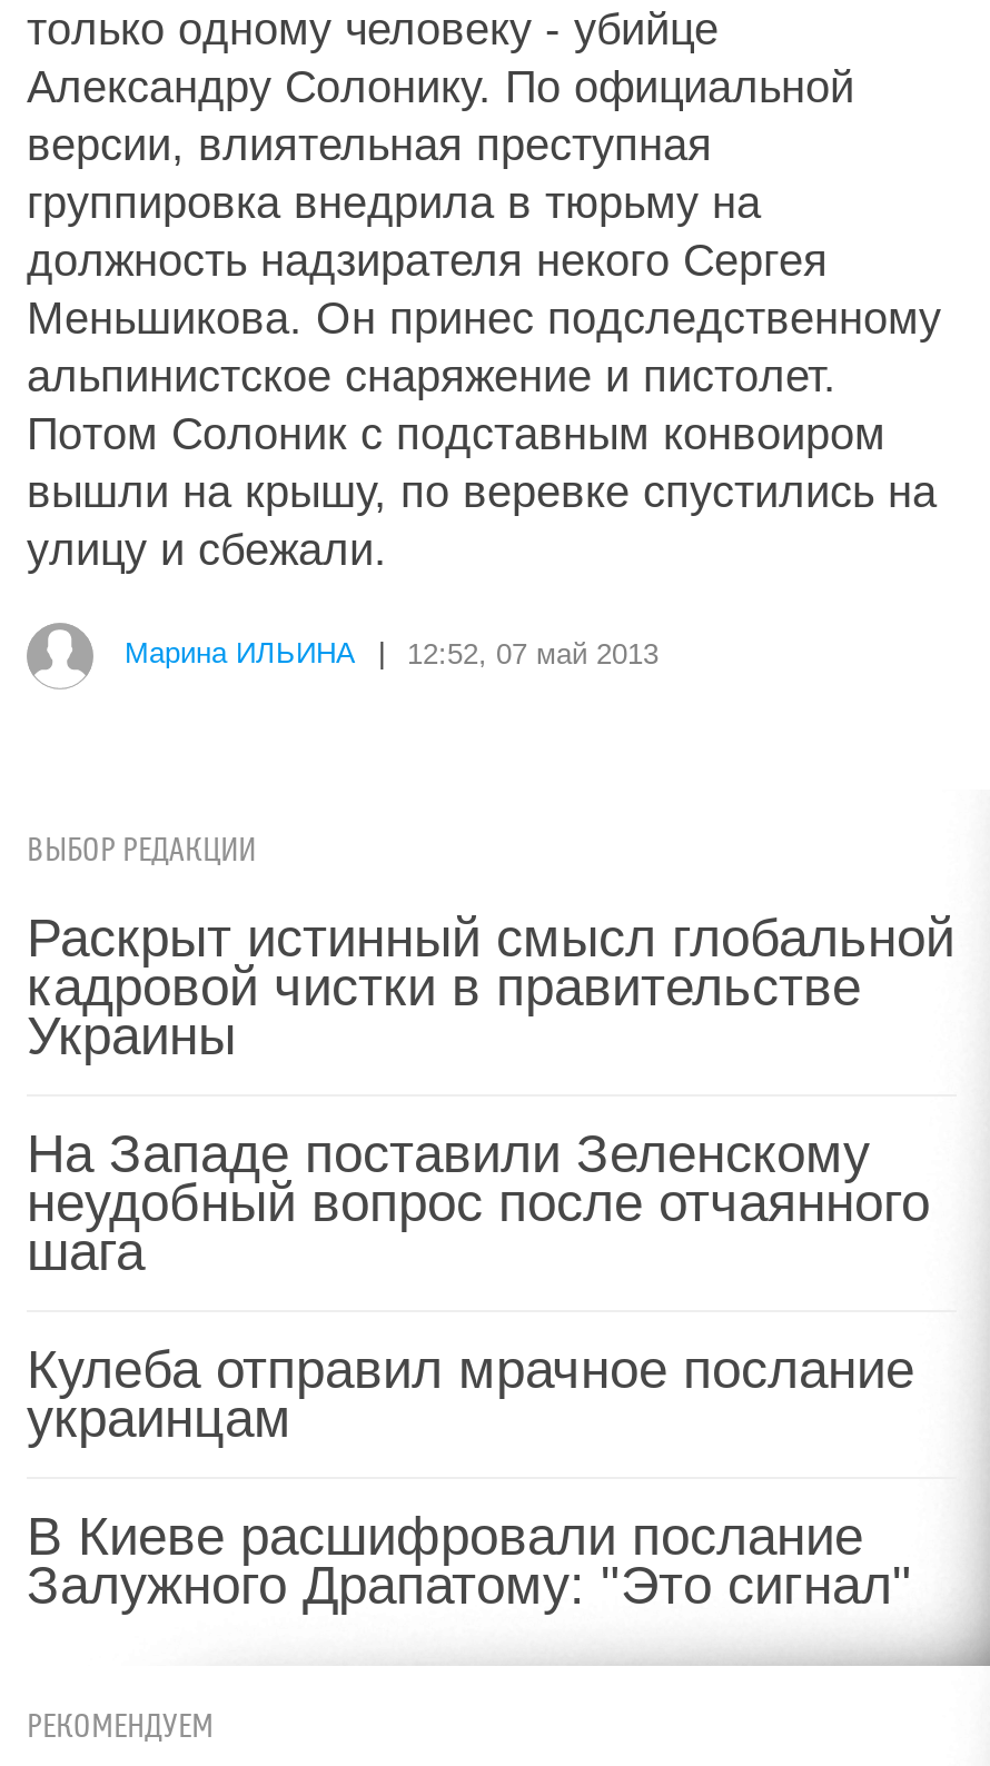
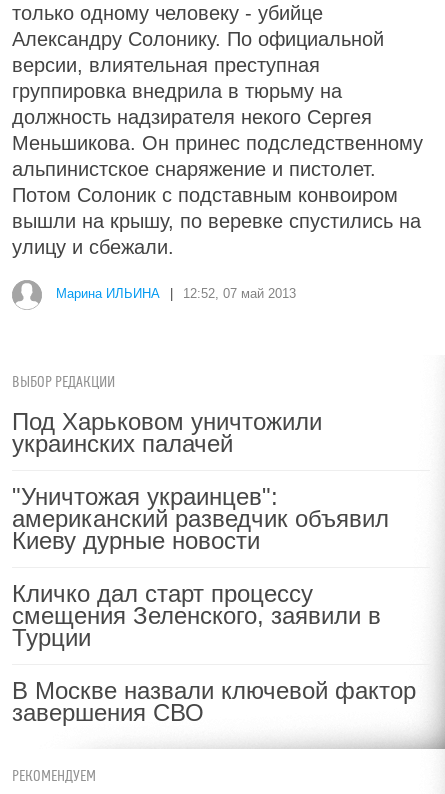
[27,907,954,1065] Раскрыт истинный смысл глобальной | кадровой чистки в правительстве | Украины -> [12,408,322,457] Под Харьковом уничтожили | украинских палачей
[27,1123,930,1281] На Западе поставили Зеленскому | неудобный вопрос после отчаянного | шага -> [12,483,389,554] "Уничтожая украинцев": | американский разведчик объявил | Киеву дурные новости
[27,1339,914,1448] Кулеба отправил мрачное послание | украинцам -> [12,580,381,651] Кличко дал старт процессу | смещения Зеленского, заявили в | Турции
[27,1506,912,1615] В Киеве расшифровали послание | Залужного Драпатому: "Это сигнал" -> [12,677,416,726] В Москве назвали ключевой фактор | завершения СВО

